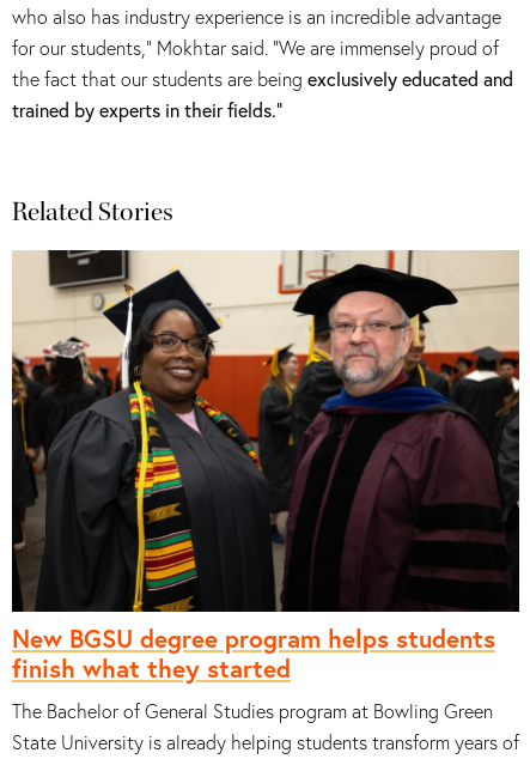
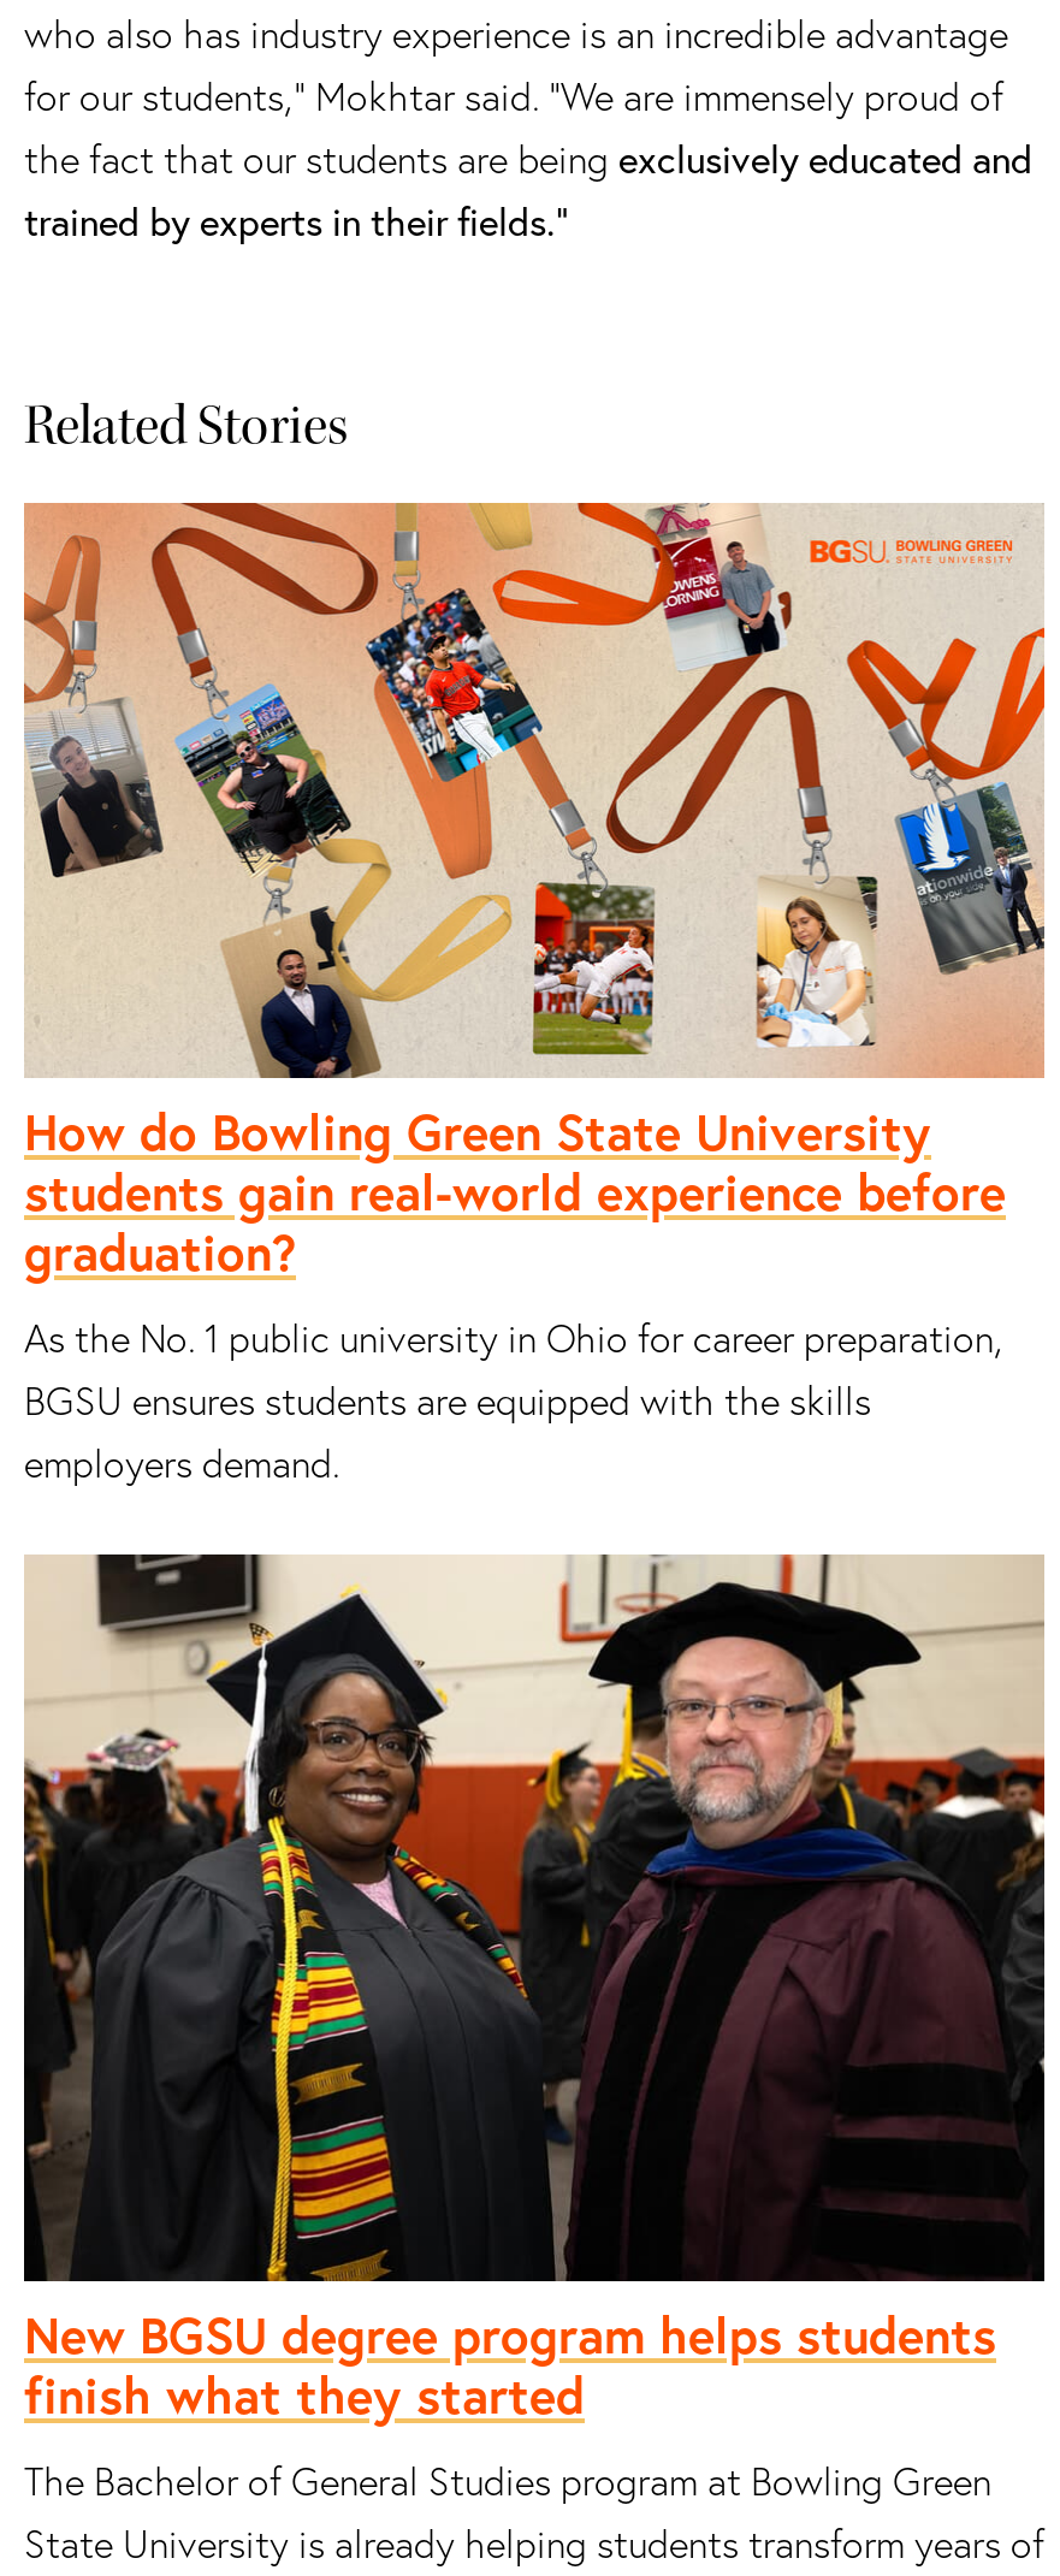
none -> [24,501,1044,1486] [image] | How do Bowling Green State University | students gain real-world experience before | graduation? | As the No. 1 public university in Ohio for career preparation, | BGSU ensures students are equipped with the skills | employers demand.

